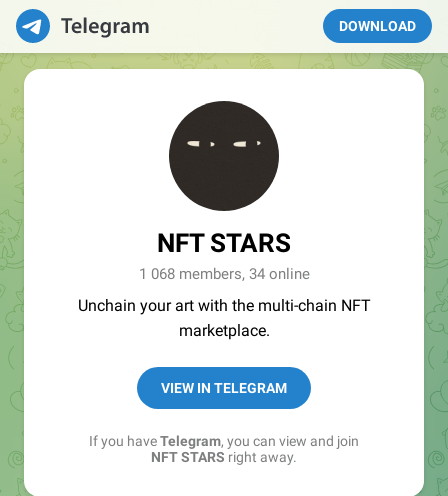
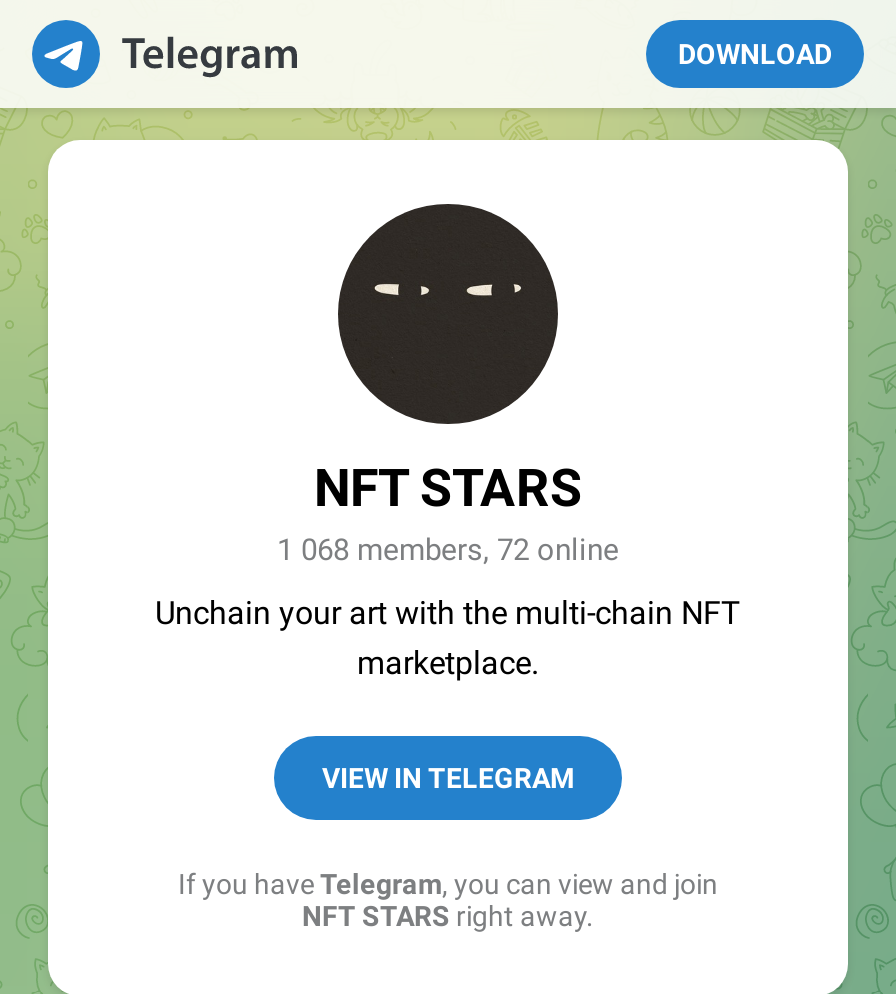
[138,265,309,283] 1 068 members, 34 online -> [277,532,619,568] 1 068 members, 72 online

